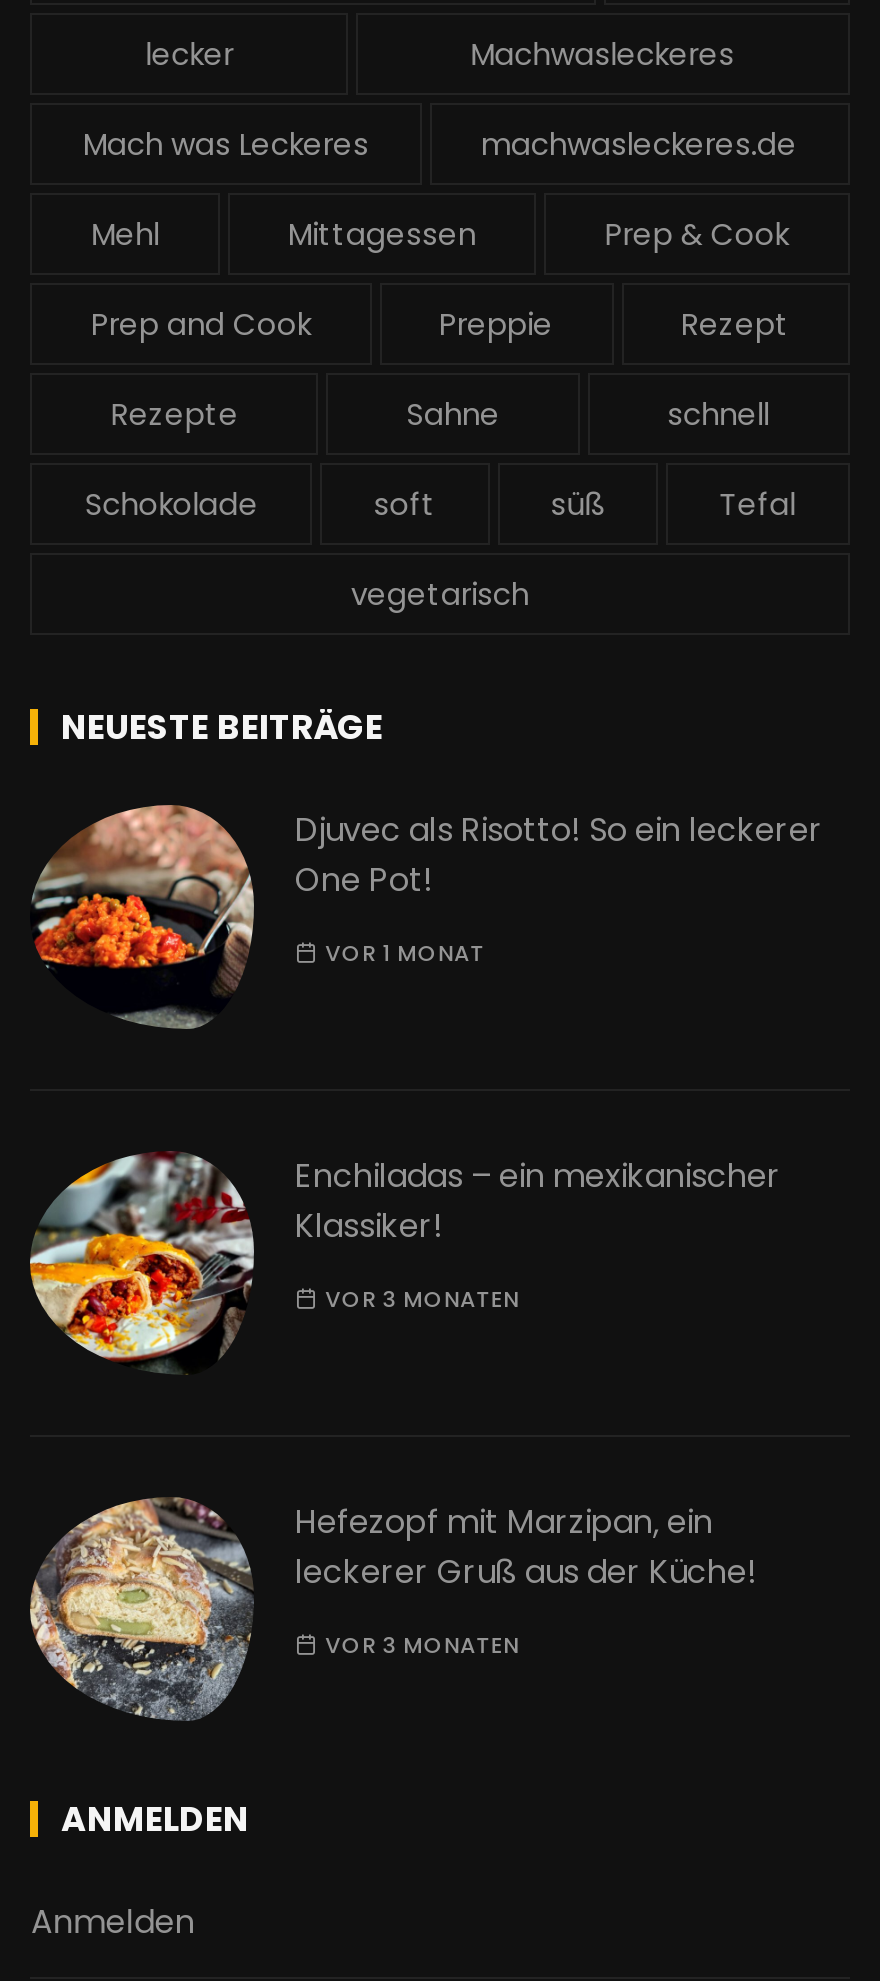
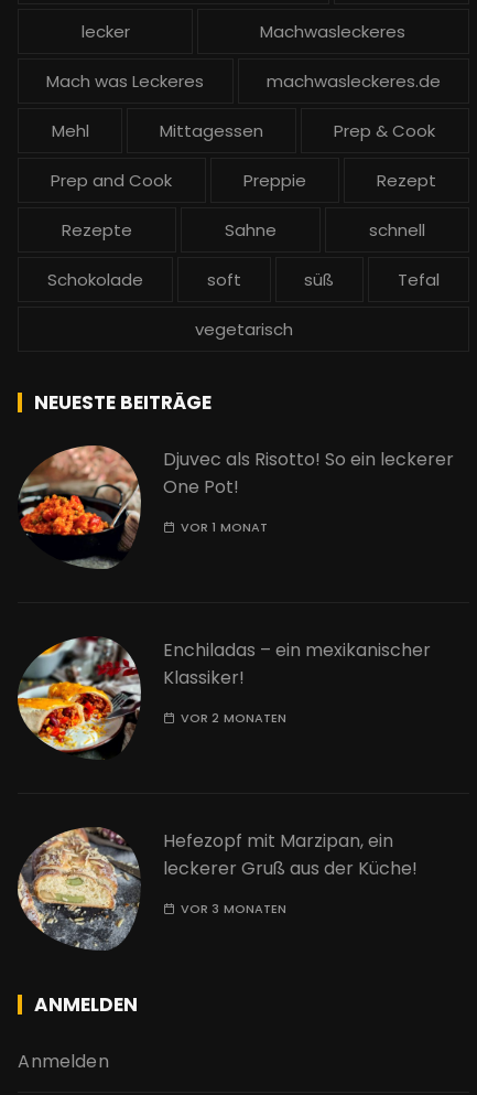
[325,1283,519,1315] VOR 3 MONATEN -> [180,709,287,727] VOR 2 MONATEN

